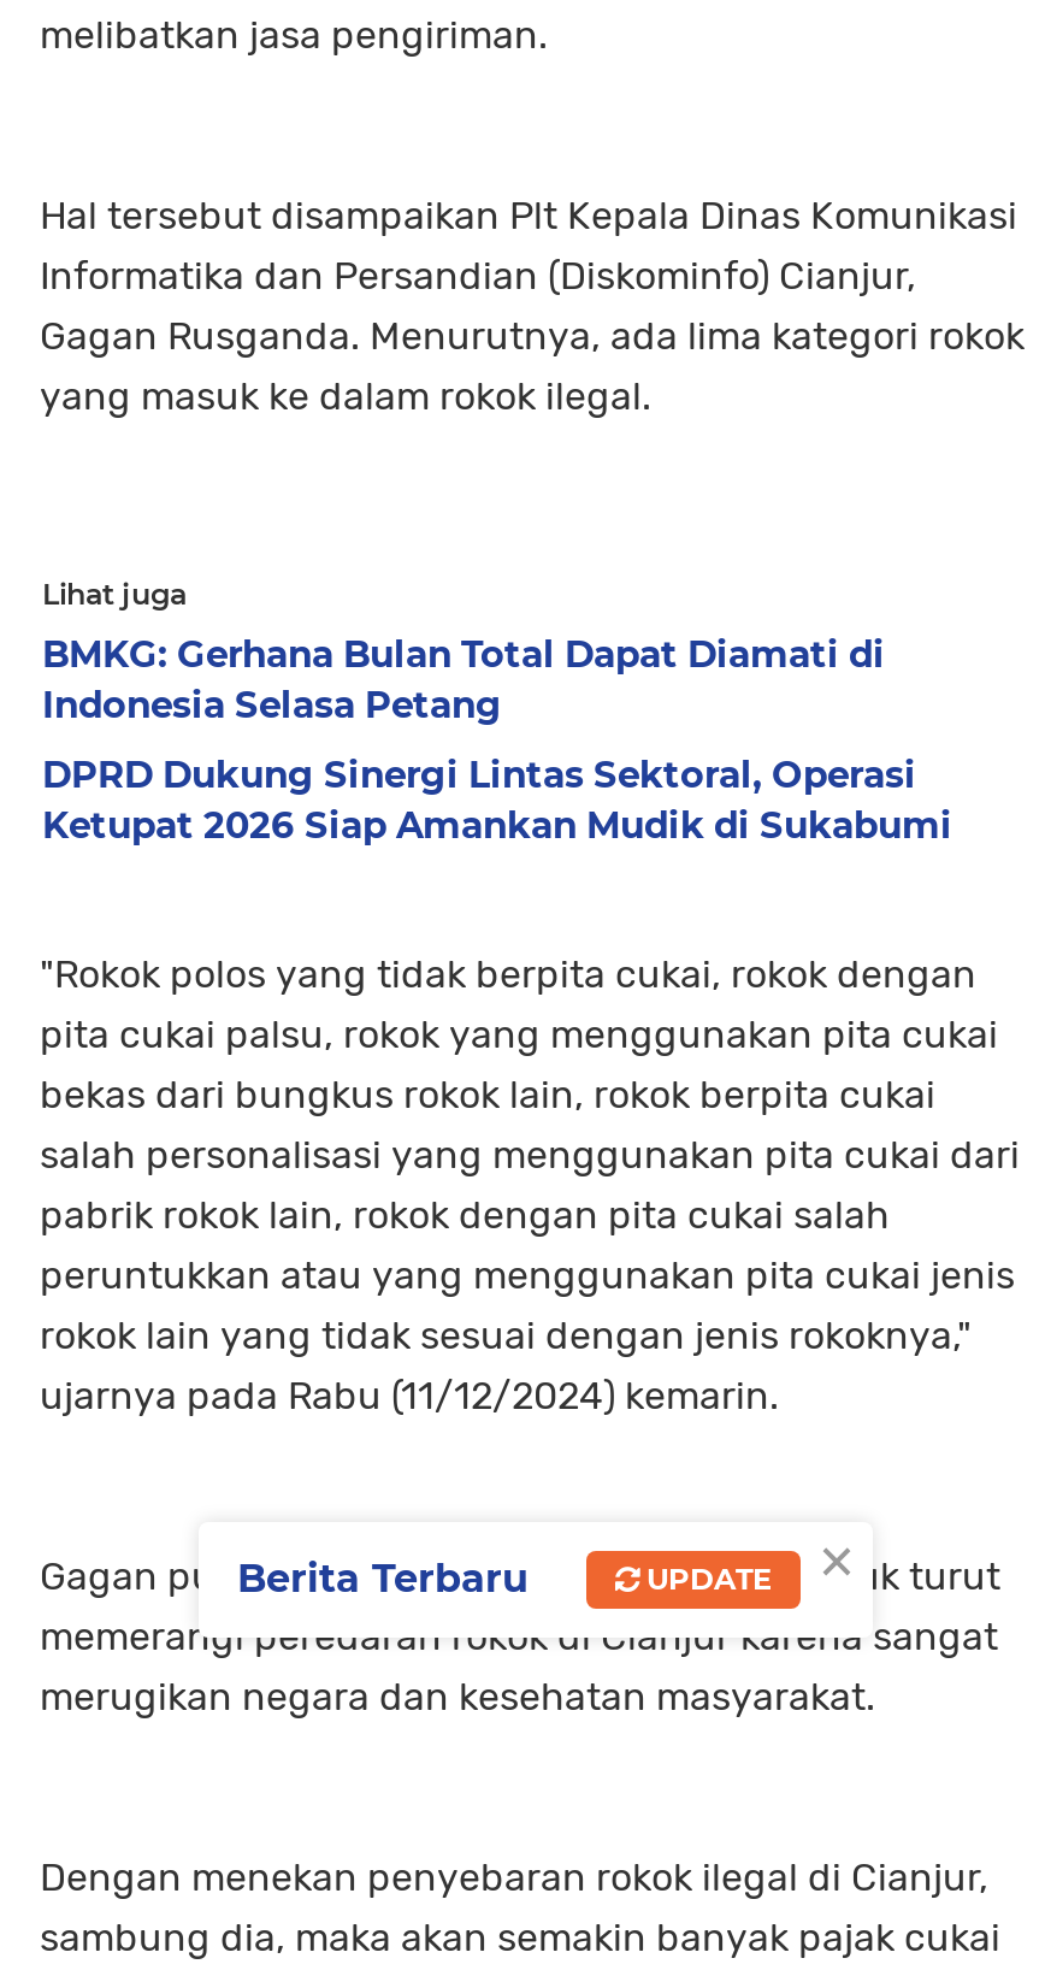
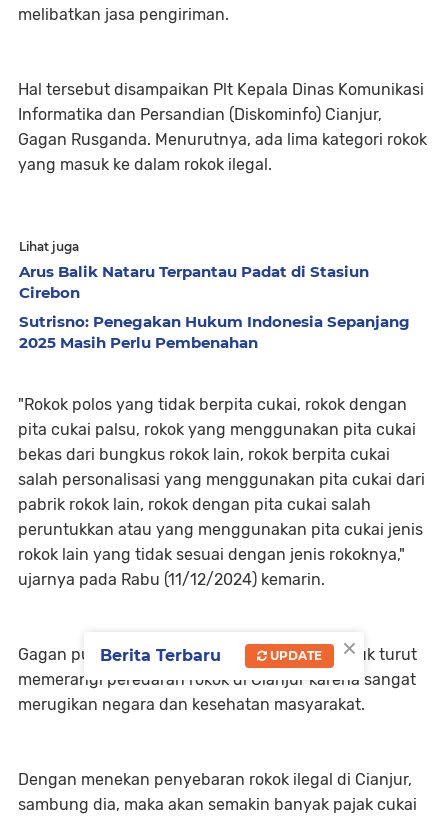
[42,630,885,727] BMKG: Gerhana Bulan Total Dapat Diamati di | Indonesia Selasa Petang -> [19,262,369,302] Arus Balik Nataru Terpantau Padat di Stasiun | Cirebon
[42,751,952,847] DPRD Dukung Sinergi Lintas Sektoral, Operasi | Ketupat 2026 Siap Amankan Mudik di Sukabumi -> [19,312,410,352] Sutrisno: Penegakan Hukum Indonesia Sepanjang | 2025 Masih Perlu Pembenahan

